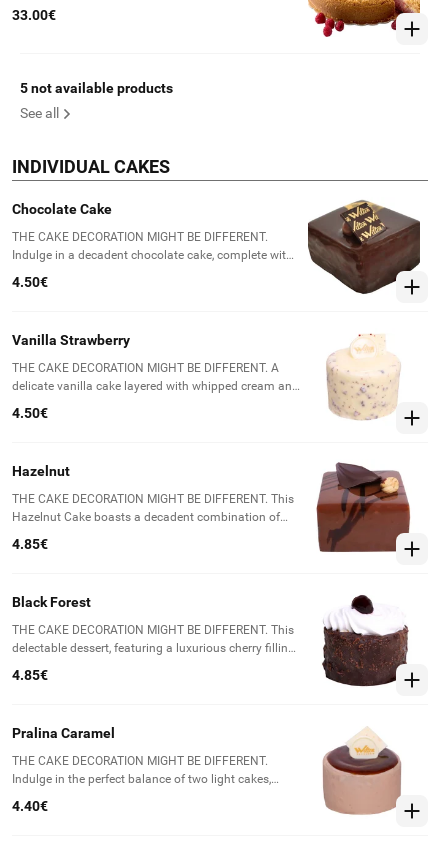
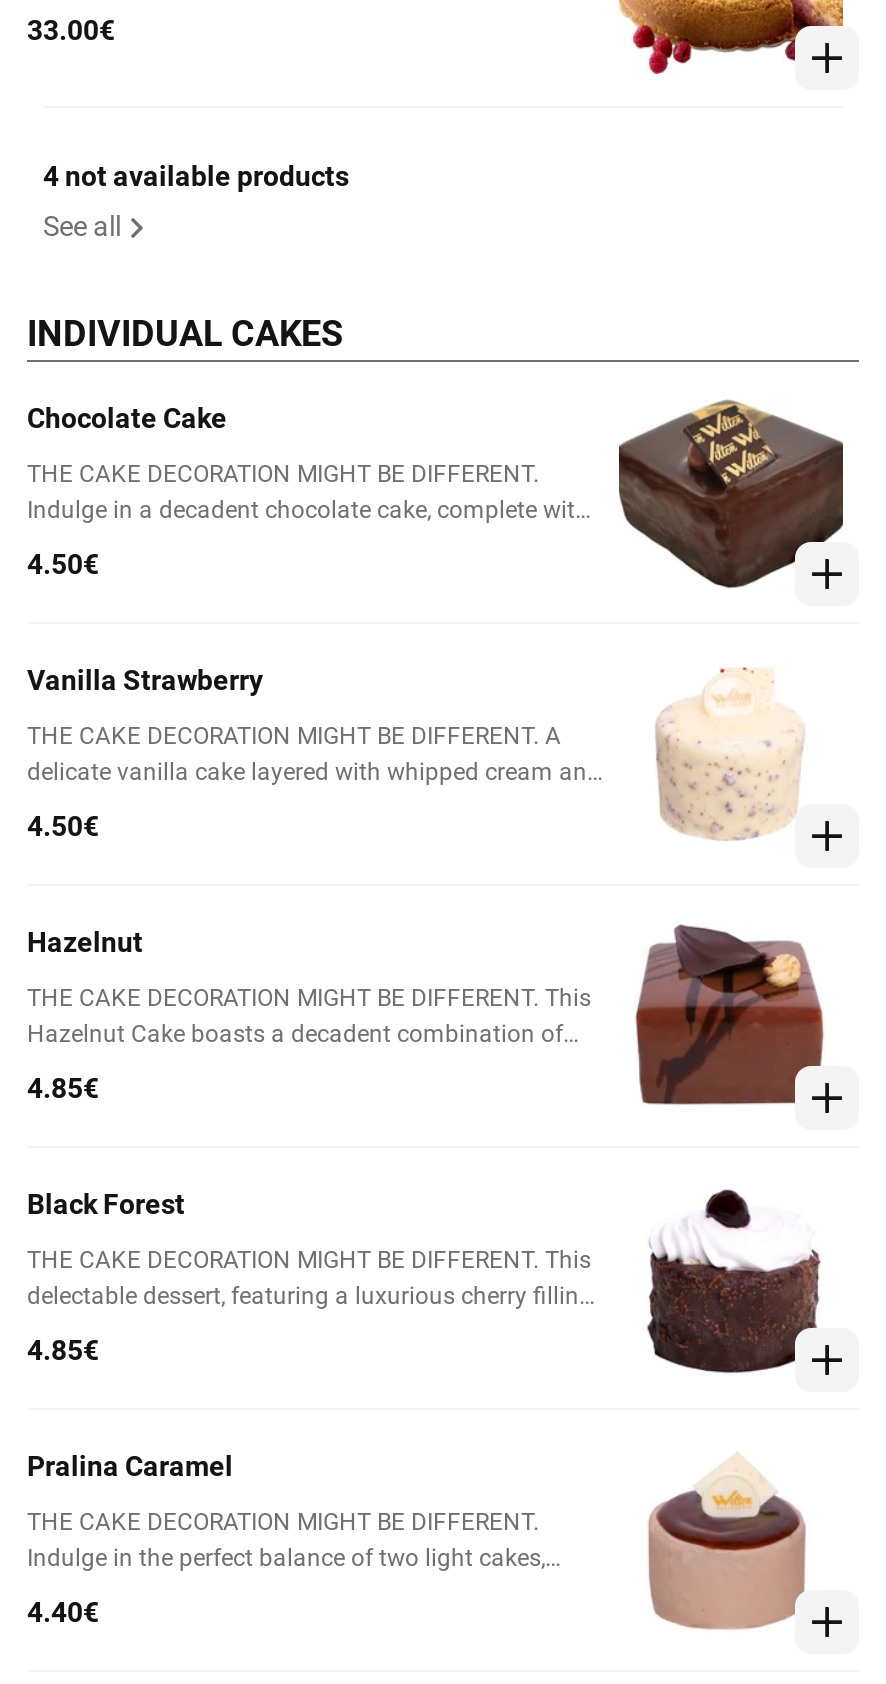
[20,80,173,96] 5 not available products -> [43,160,349,192] 4 not available products

